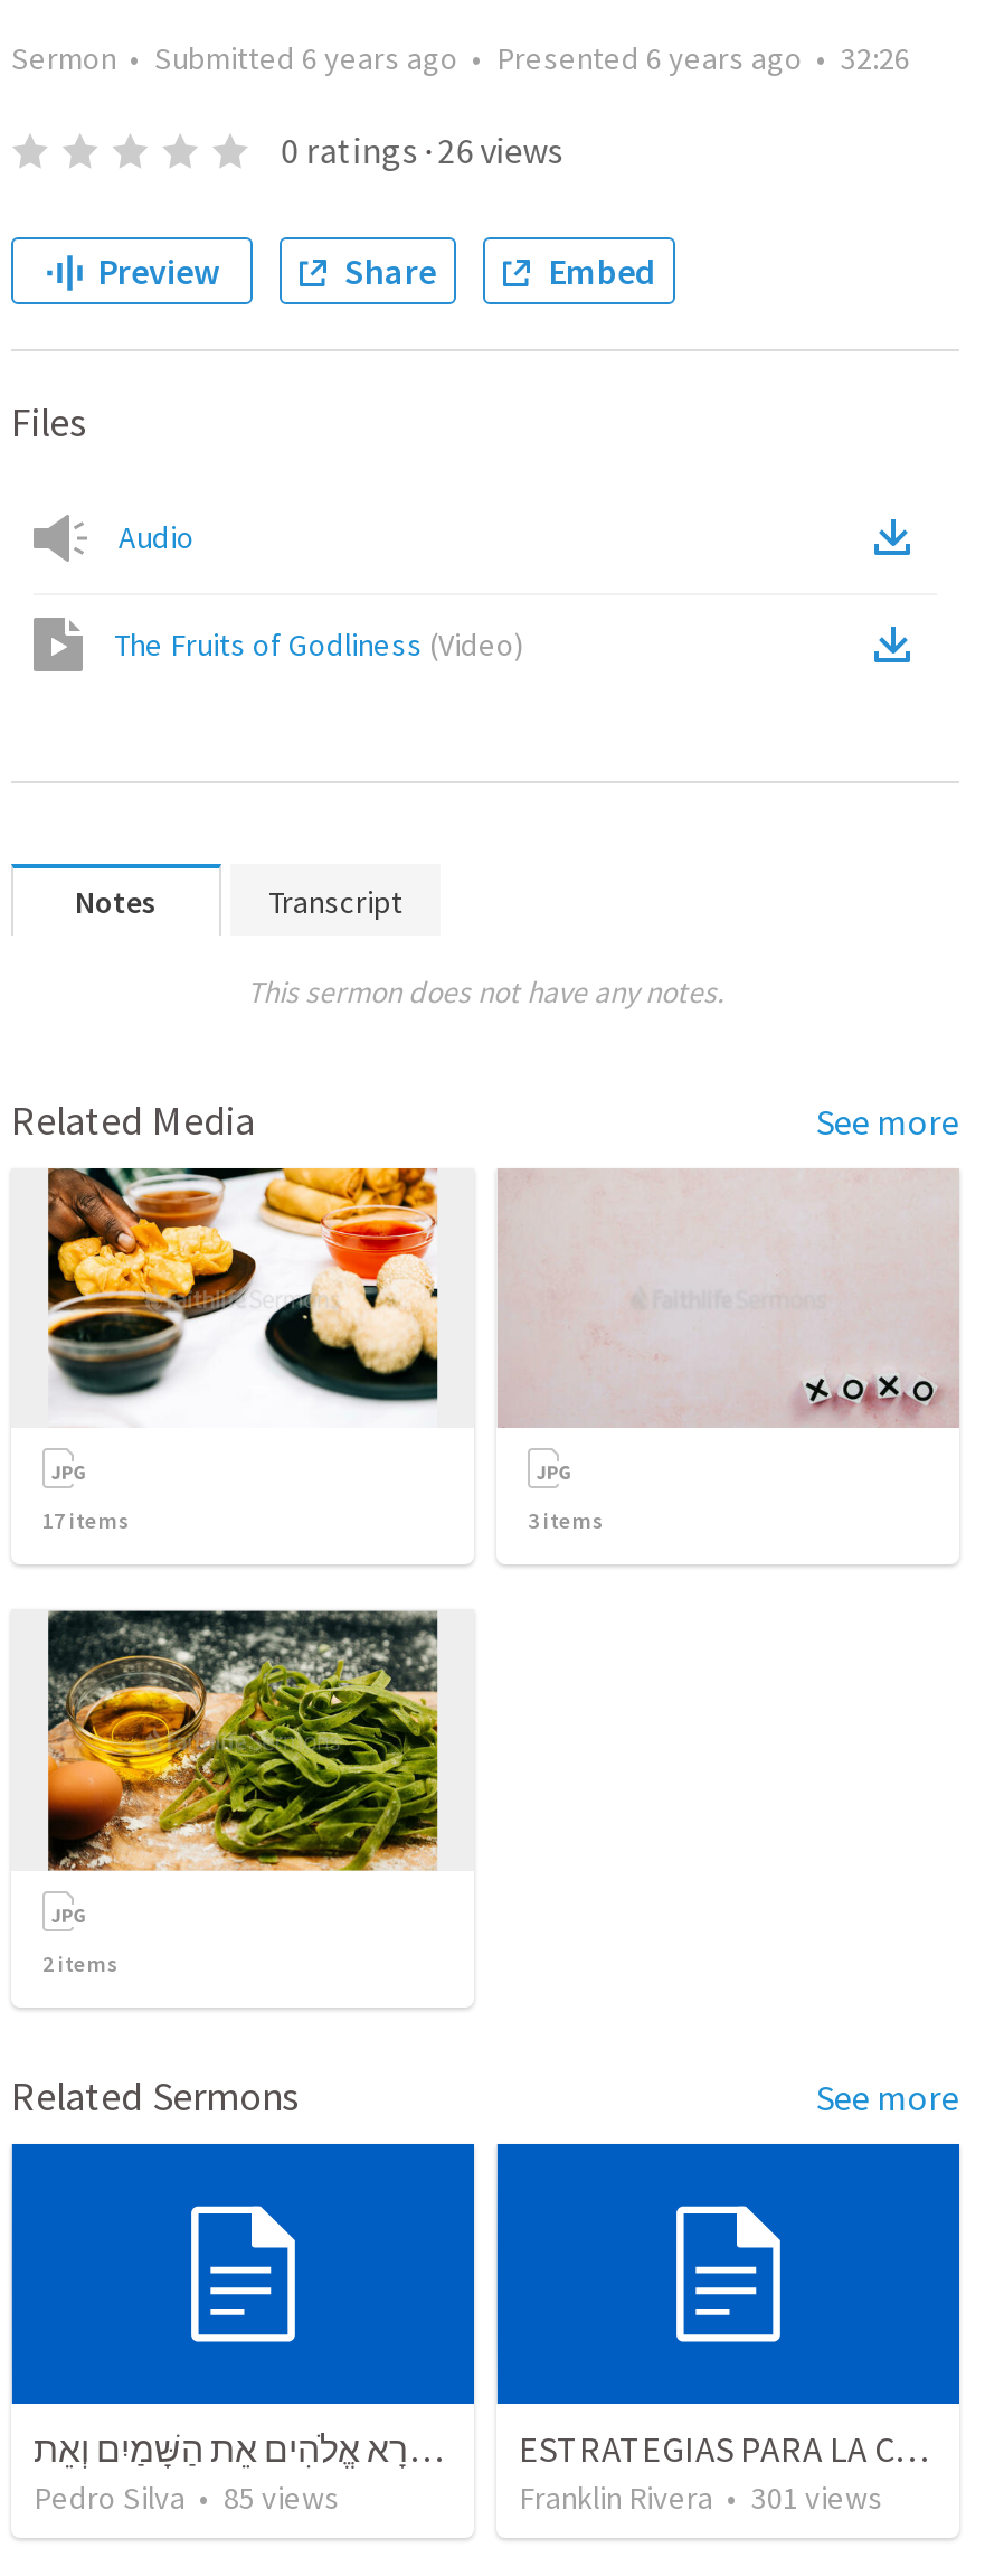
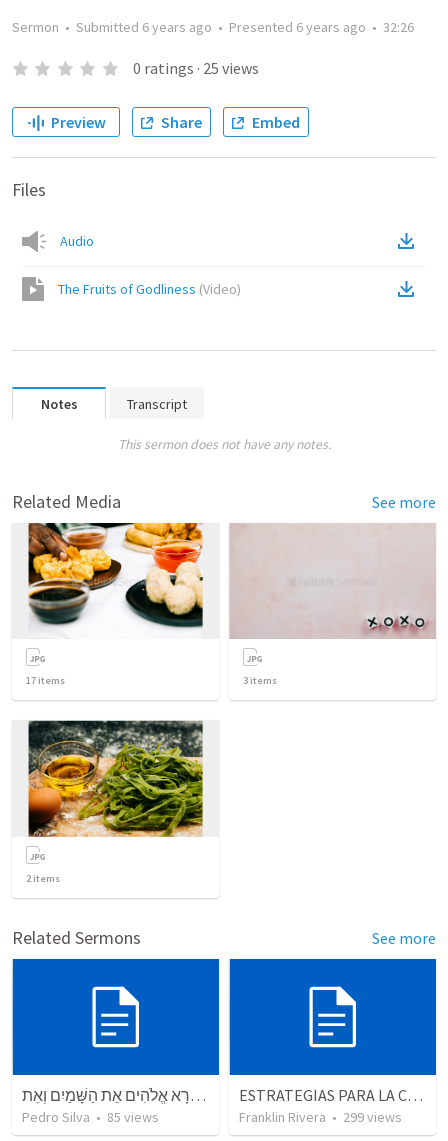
[281,128,563,172] 0 ratings · 26 views -> [133,58,259,78] 0 ratings · 25 views
[519,2478,883,2518] Franklin Rivera • 301 views -> [239,1108,402,1126] Franklin Rivera • 299 views

